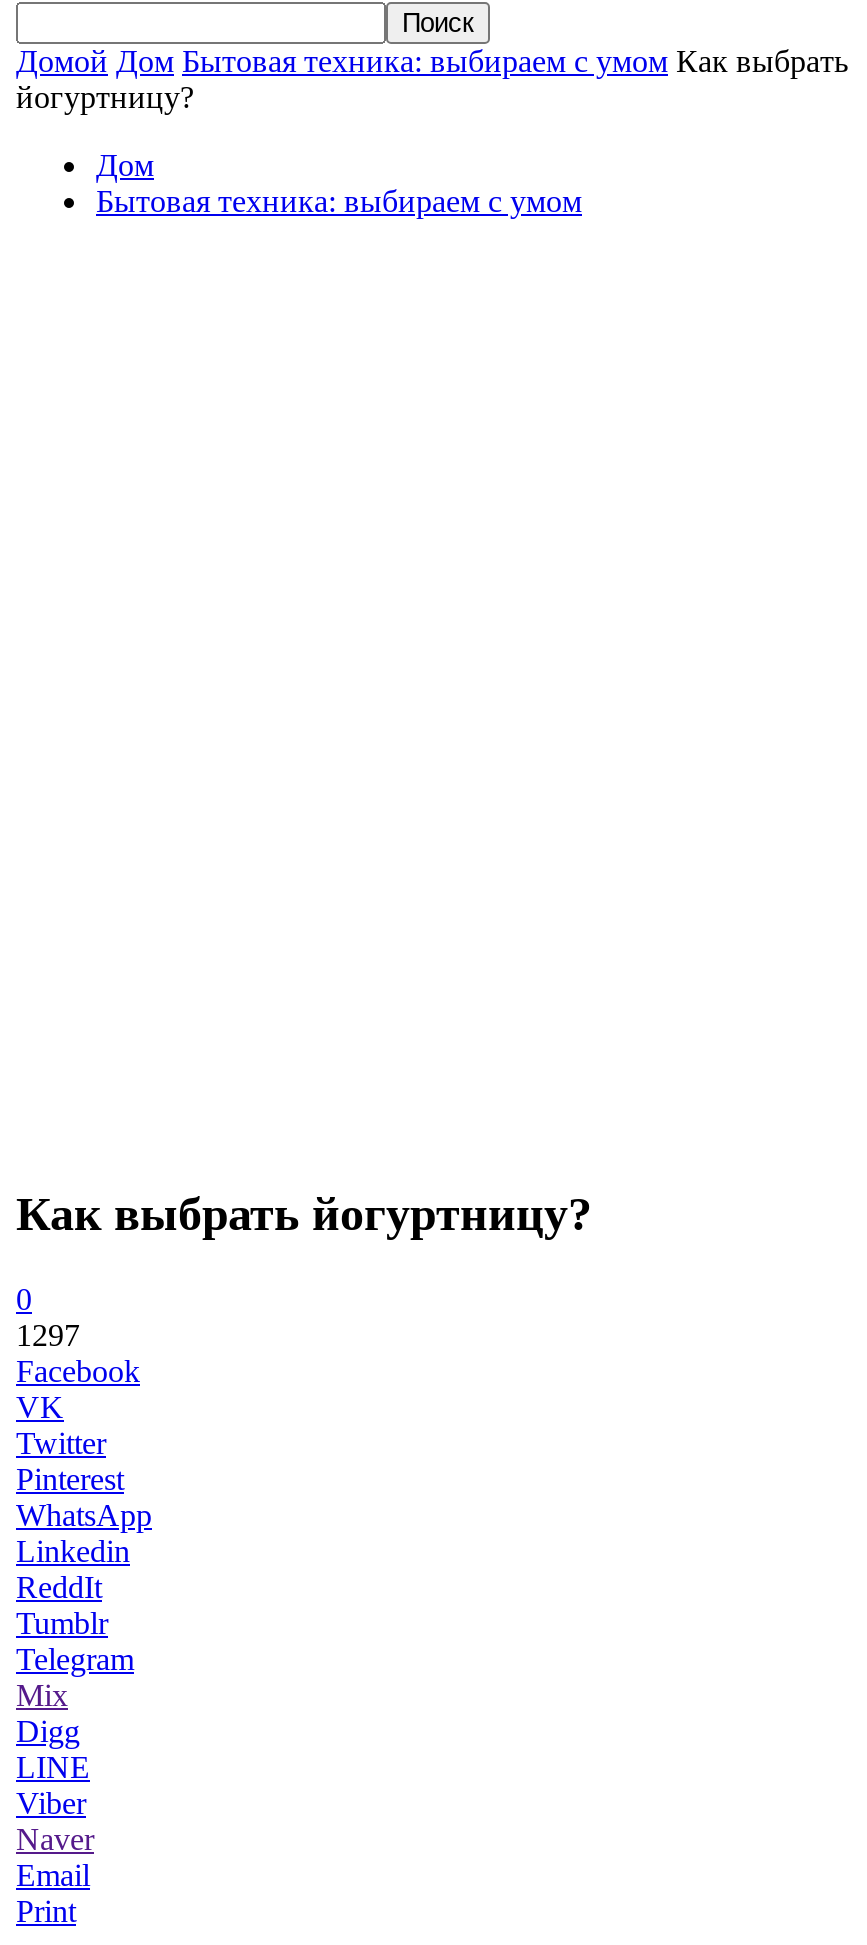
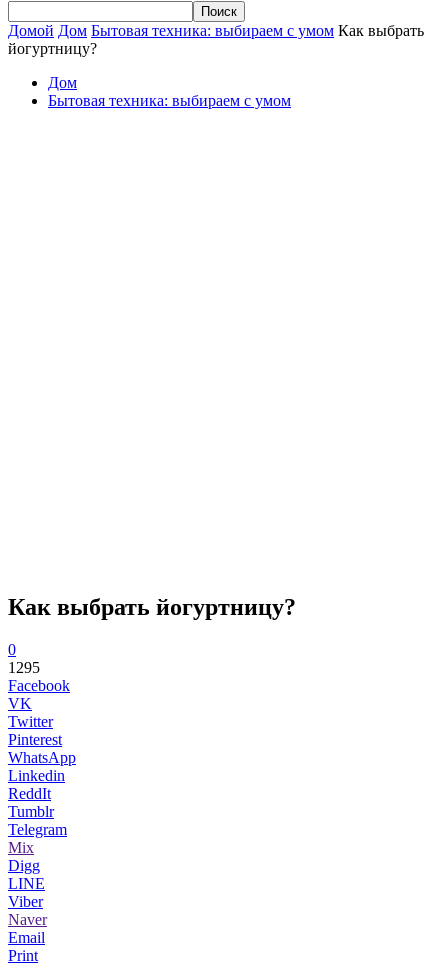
[16,1318,80,1352] 1297 -> [8,659,40,676] 1295

